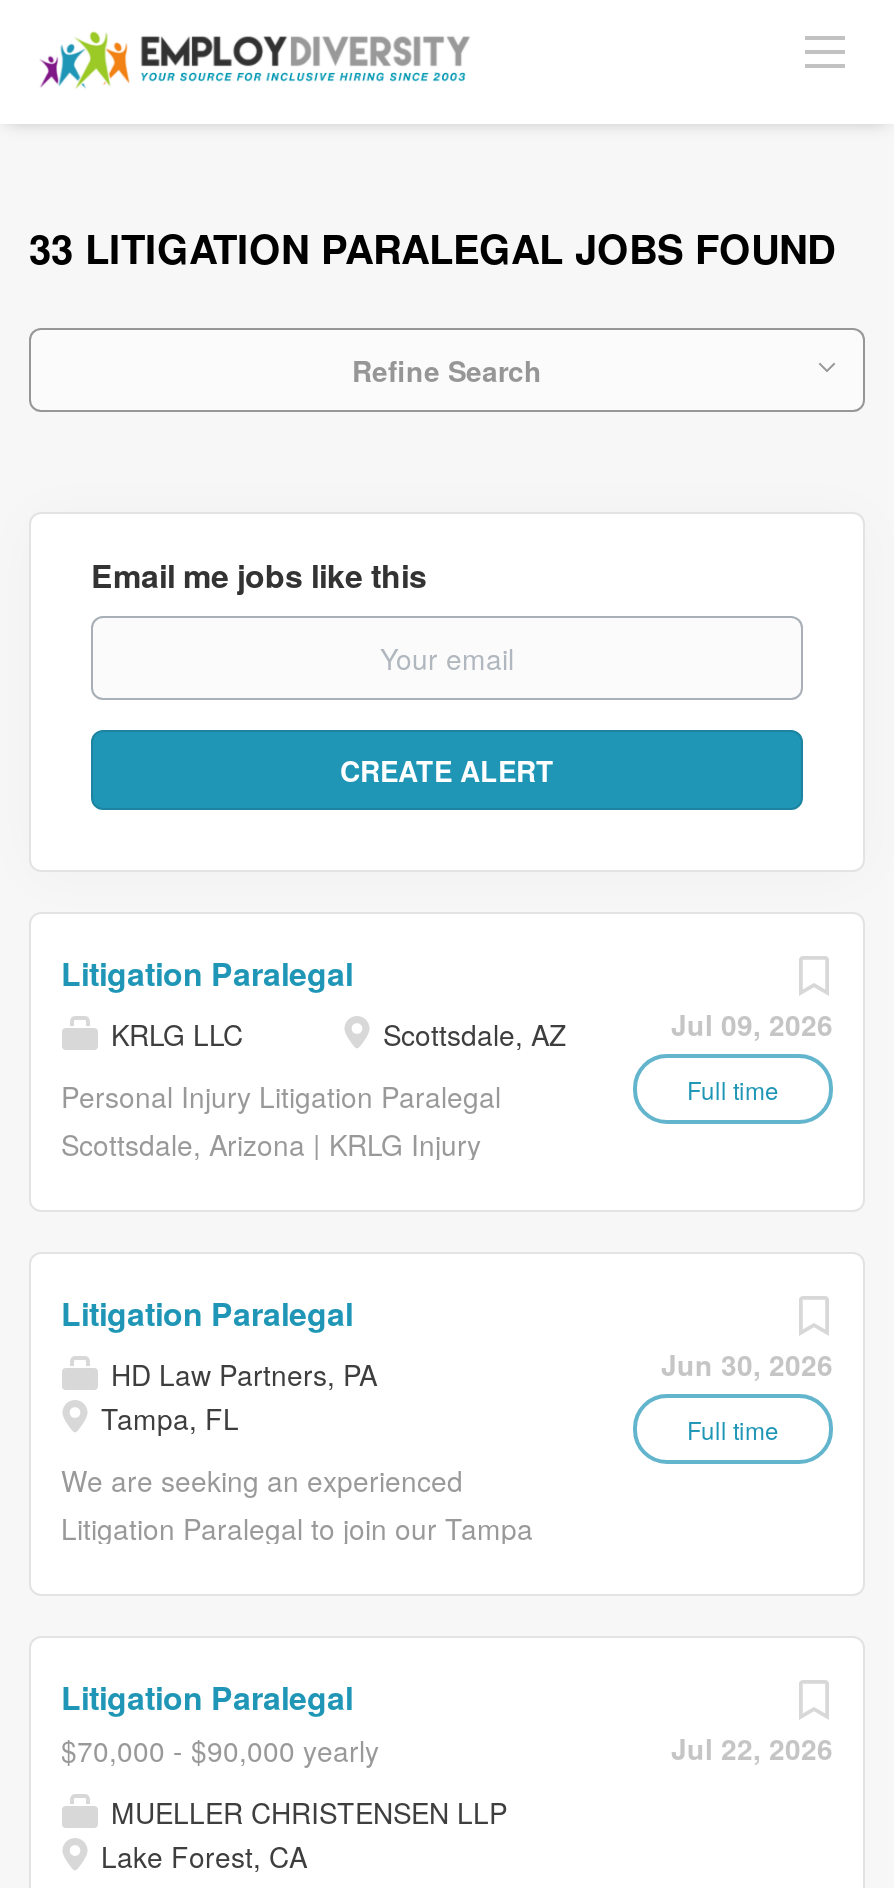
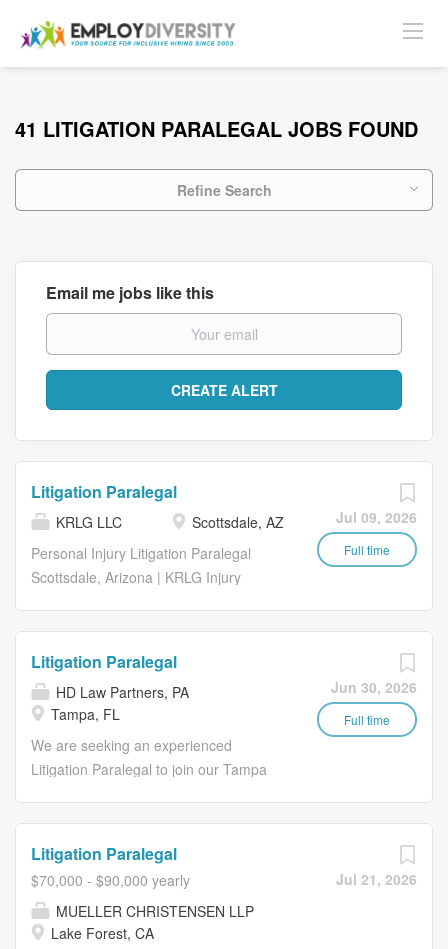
[29,218,835,276] 33 LITIGATION PARALEGAL JOBS FOUND -> [15,114,418,143] 41 LITIGATION PARALEGAL JOBS FOUND
[671,1728,833,1768] Jul 22, 2026 -> [336,869,417,889] Jul 21, 2026

